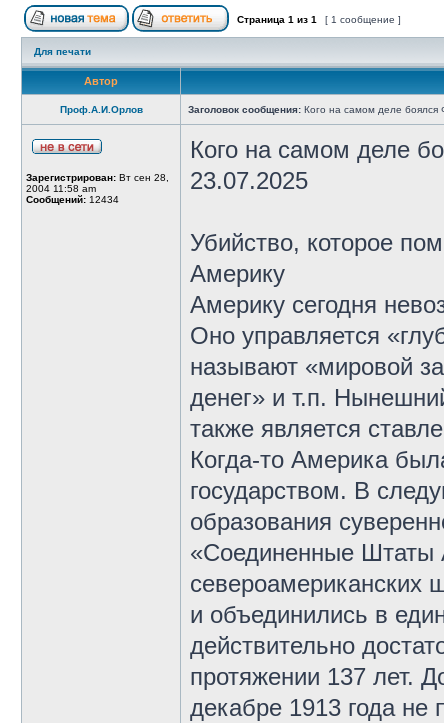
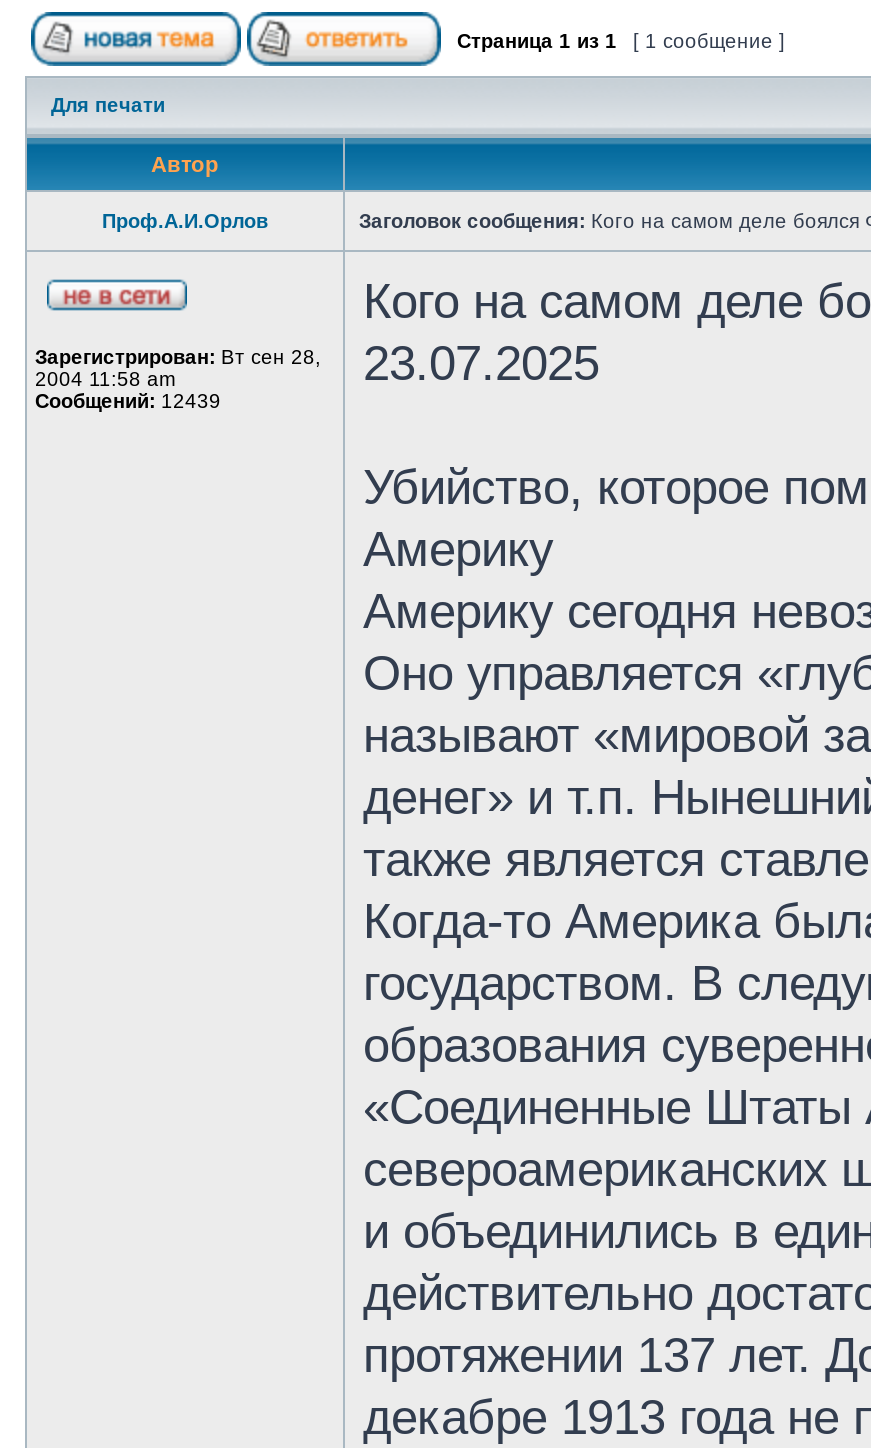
[26,194,119,205] Сообщений: 12434 -> [35,390,221,412] Сообщений: 12439

